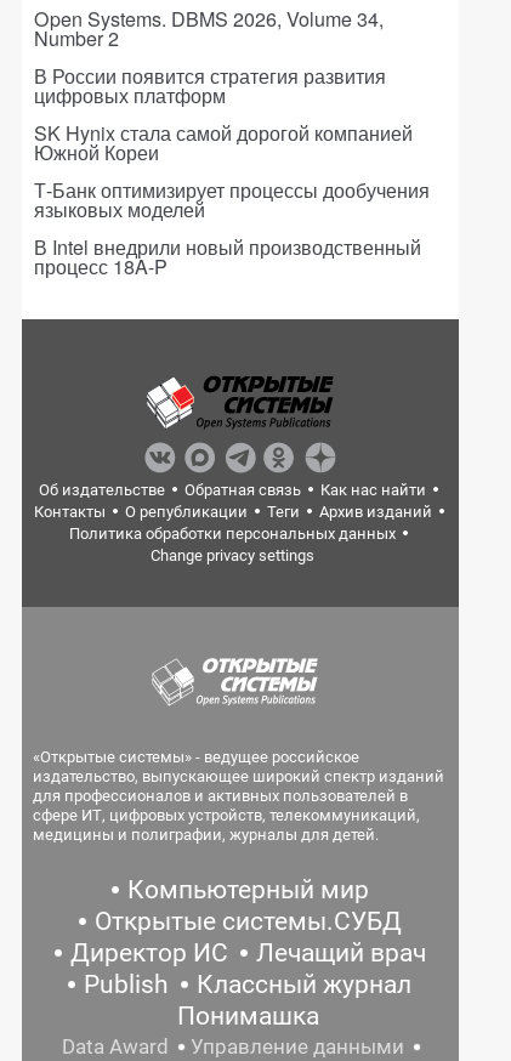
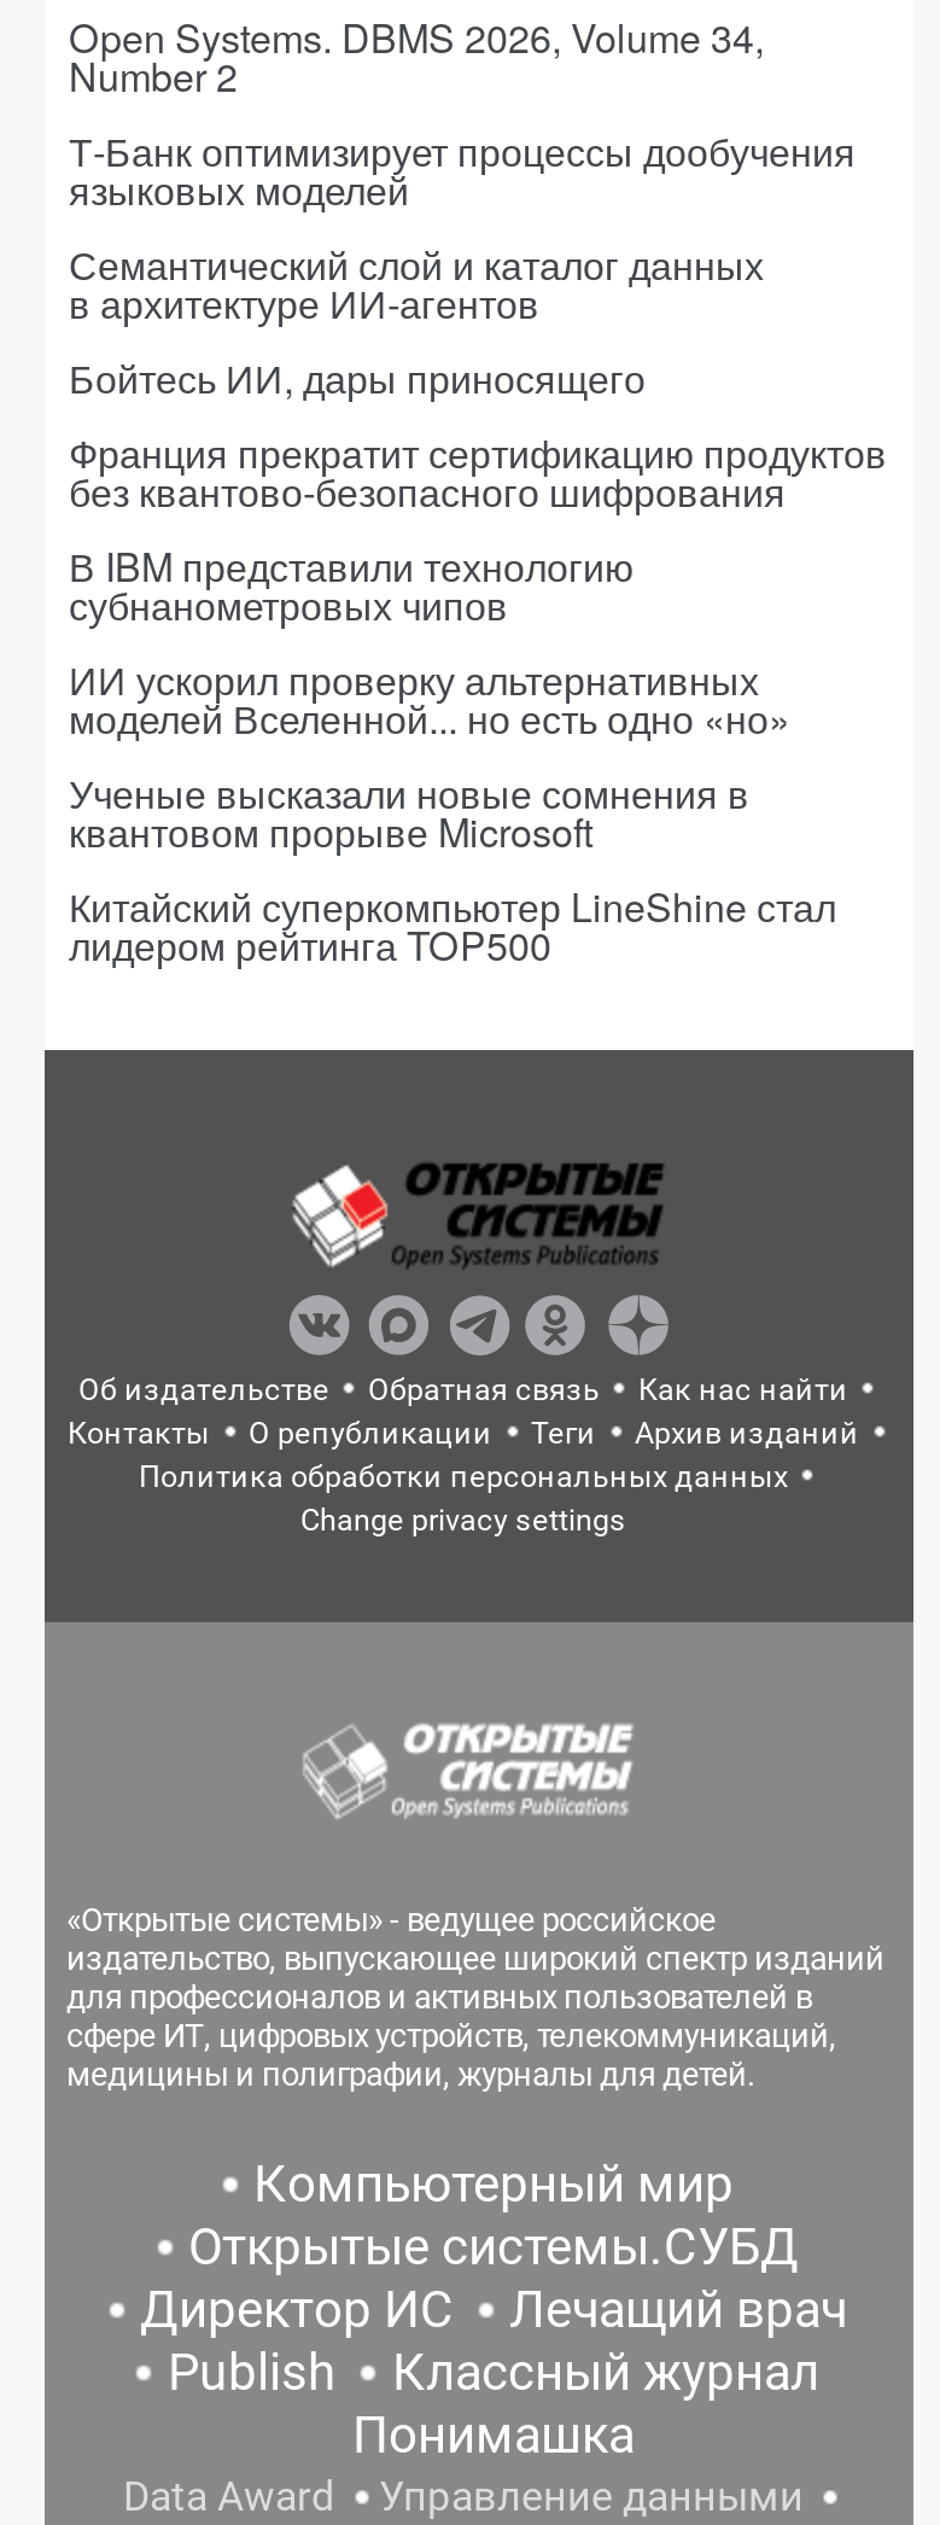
[34,62,413,166] В России появится стратегия развития | цифровых платформ | SK Hynix стала самой дорогой компанией | Южной Кореи -> none
moved [34,176,430,223] -> [69,123,856,217]: Т-Банк оптимизирует процессы дообучения | языковых моделей
[34,233,421,280] В Intel внедрили новый производственный | процесс 18A-P -> [69,237,887,973] Семантический слой и каталог данных | в архитектуре ИИ-агентов | Бойтесь ИИ, дары приносящего | Франция прекратит сертификацию продуктов | без квантово-безопасного шифрования | В IBM представили технологию | субнанометровых чипов | ИИ ускорил проверку альтернативных | моделей Вселенной... но есть одно «но» | Ученые высказали новые сомнения в | квантовом прорыве Microsoft | Китайский суперкомпьютер LineShine стал | лидером рейтинга TOP500

